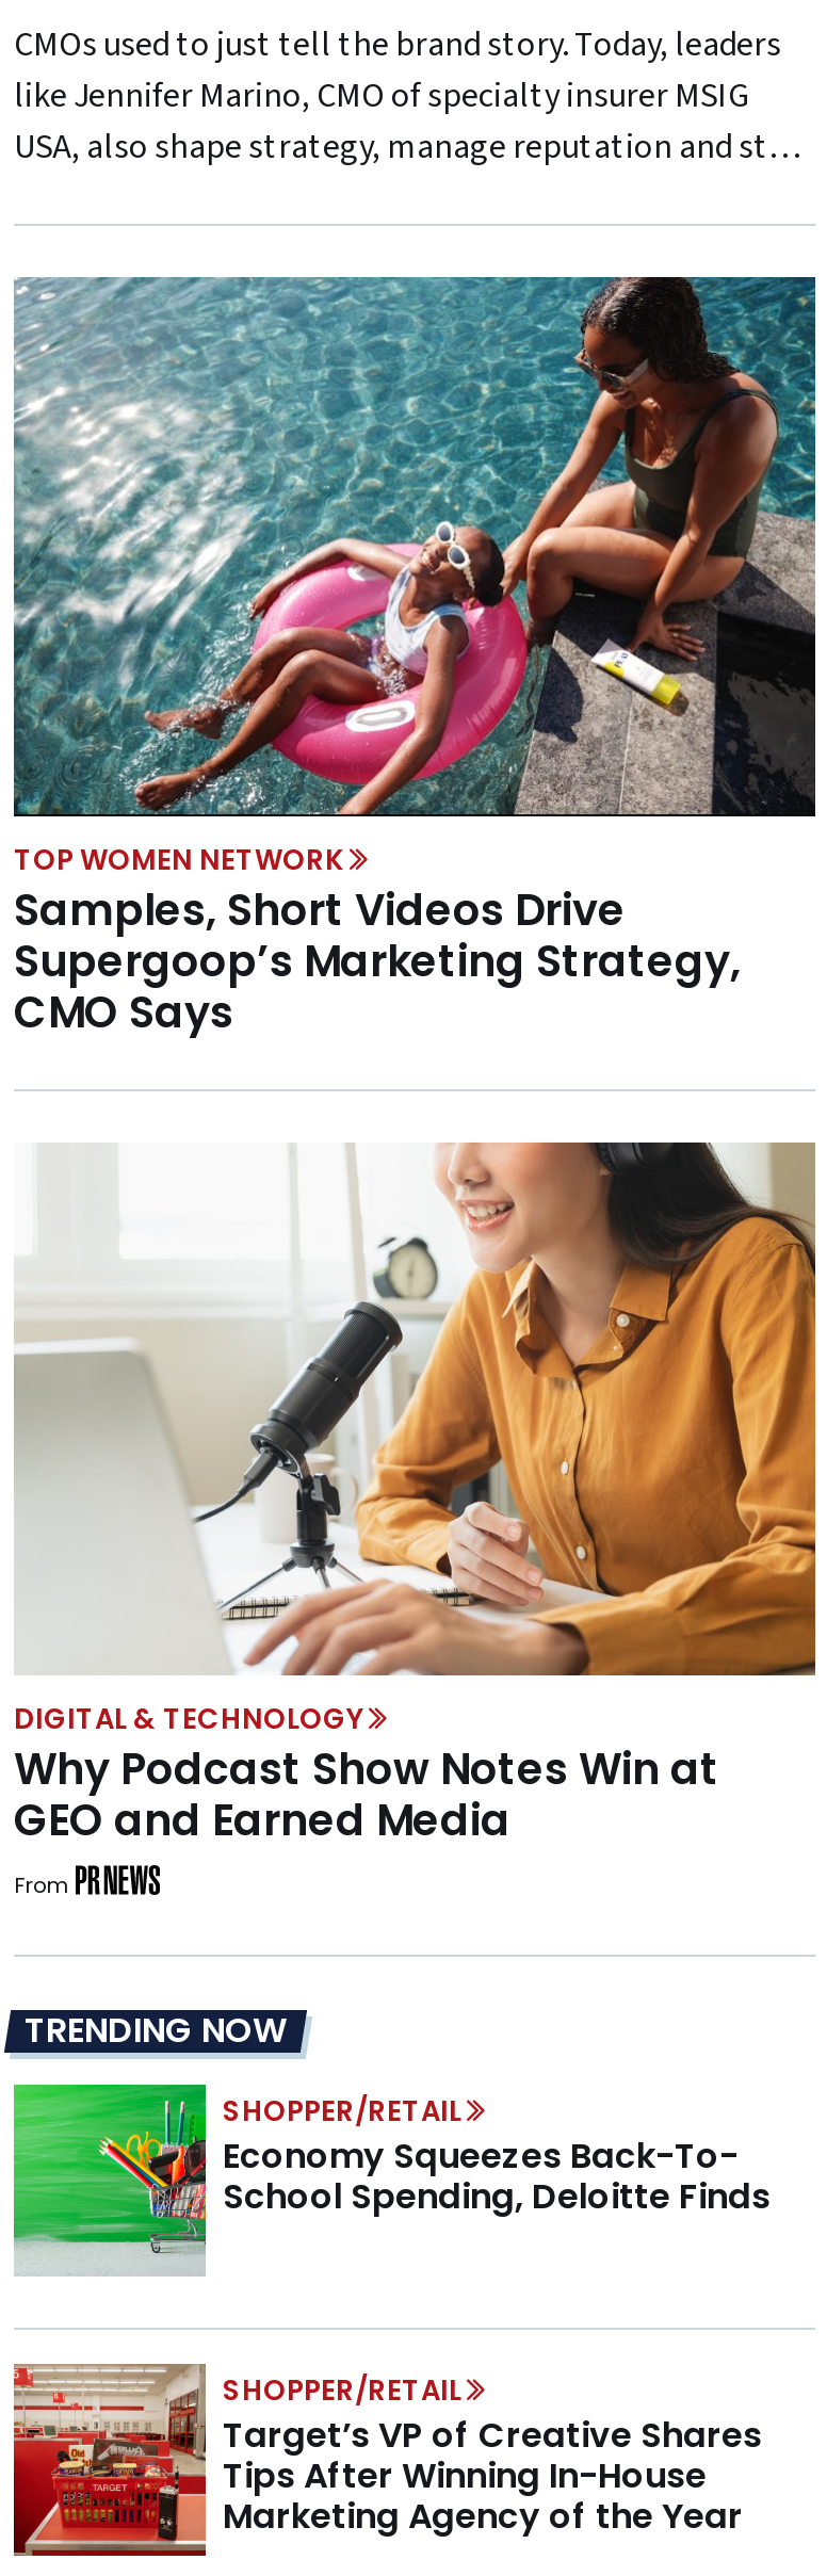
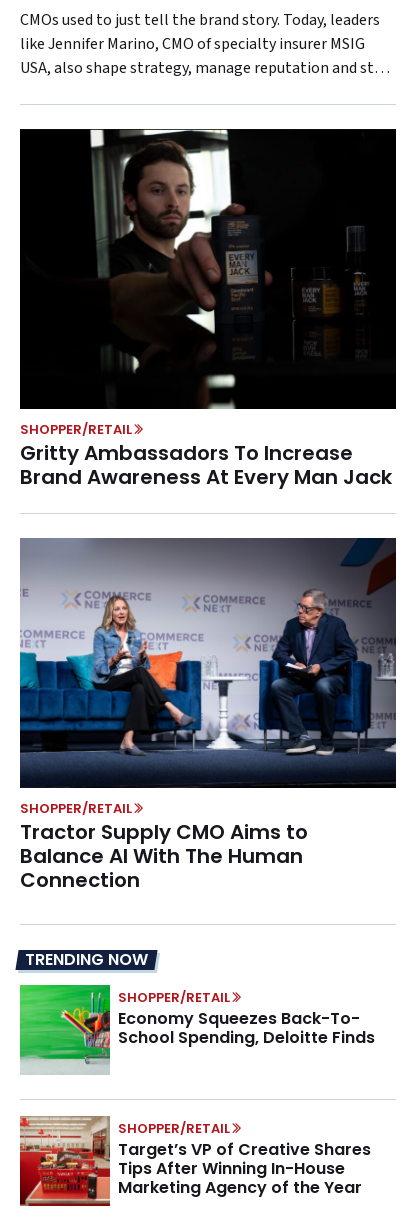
[12,275,817,1041] [image] | TOP WOMEN NETWORK | Samples, Short Videos Drive | Supergoop’s Marketing Strategy, | CMO Says -> [19,128,397,491] [image] | SHOPPER/RETAIL | Gritty Ambassadors To Increase | Brand Awareness At Every Man Jack
[14,1140,817,1902] [image] | DIGITAL & TECHNOLOGY | Why Podcast Show Notes Win at | GEO and Earned Media | From -> [19,537,397,894] [image] | SHOPPER/RETAIL | Tractor Supply CMO Aims to | Balance AI With The Human | Connection

